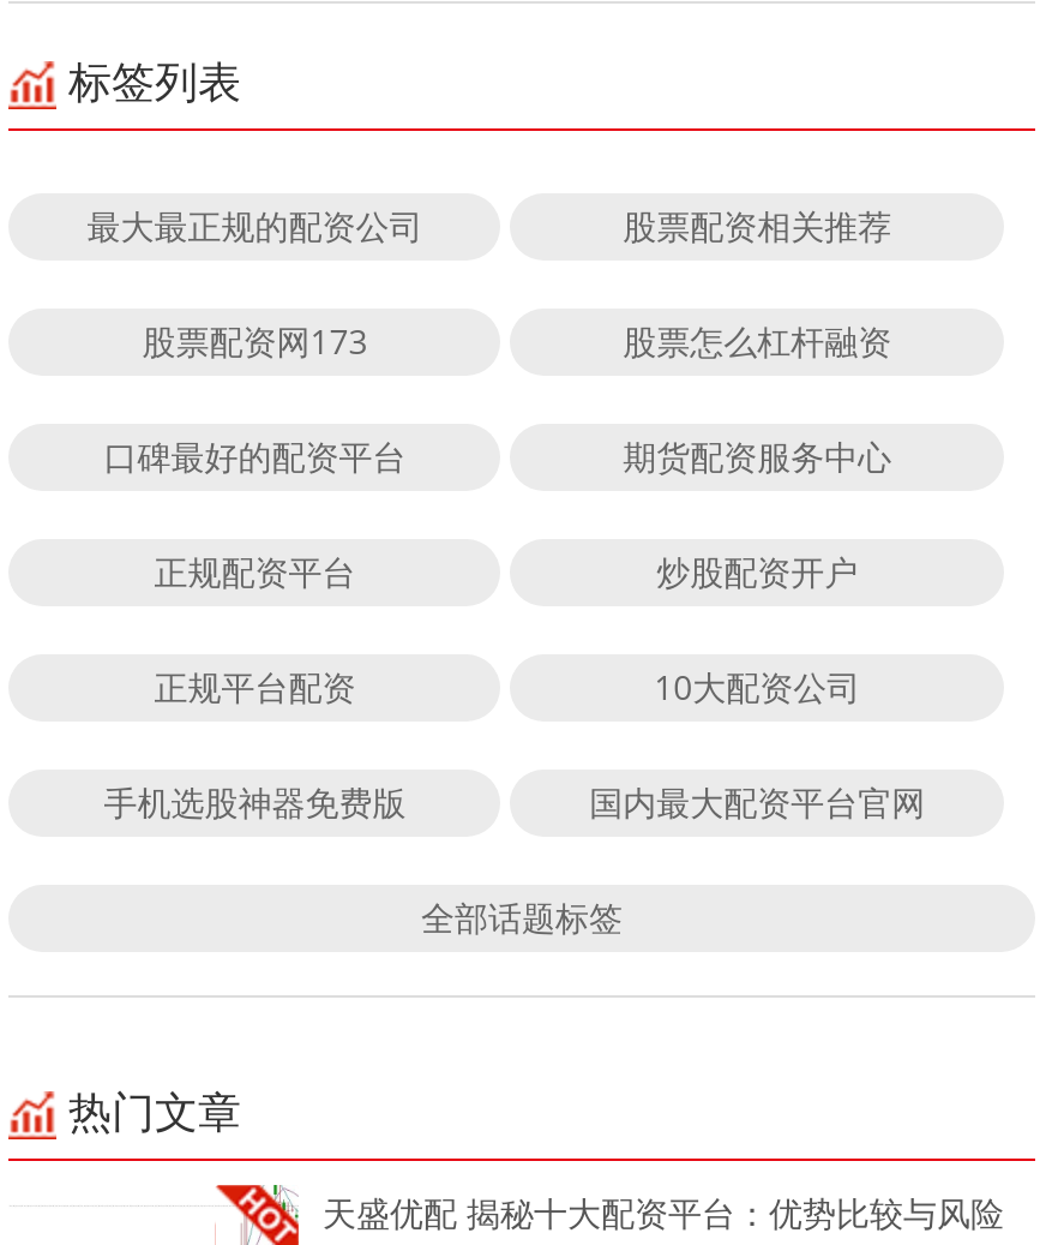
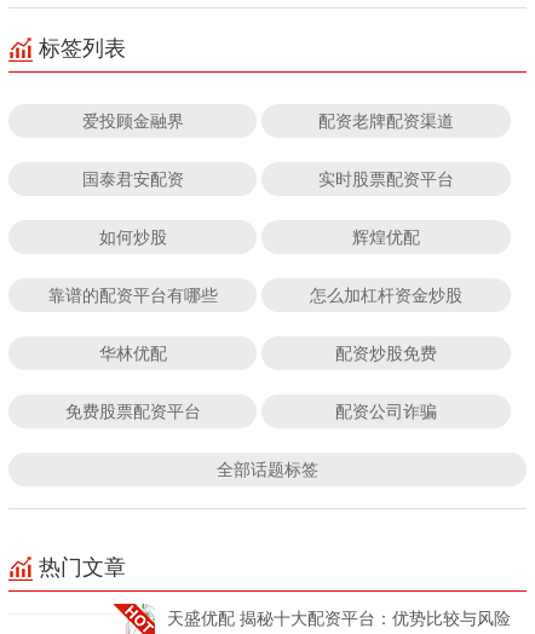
[87,203,892,249] 最大最正规的配资公司 | 股票配资相关推荐 -> [82,109,454,132] 爱投顾金融界 | 配资老牌配资渠道
[142,318,892,364] 股票配资网173 | 股票怎么杠杆融资 -> [82,167,454,190] 国泰君安配资 | 实时股票配资平台
[104,433,892,479] 口碑最好的配资平台 | 期货配资服务中心 -> [99,225,420,248] 如何炒股 | 辉煌优配
[154,549,858,594] 正规配资平台 | 炒股配资开户 -> [48,283,463,306] 靠谱的配资平台有哪些 | 怎么加杠杆资金炒股
[154,664,861,710] 正规平台配资 | 10大配资公司 -> [99,341,437,364] 华林优配 | 配资炒股免费
[104,779,925,825] 手机选股神器免费版 | 国内最大配资平台官网 -> [65,399,437,422] 免费股票配资平台 | 配资公司诈骗

